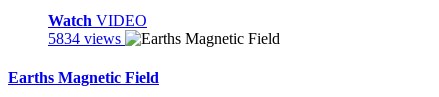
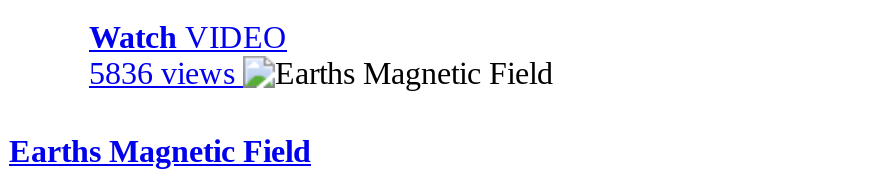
[48,30,125,47] 5834 views -> [89,56,243,90] 5836 views

